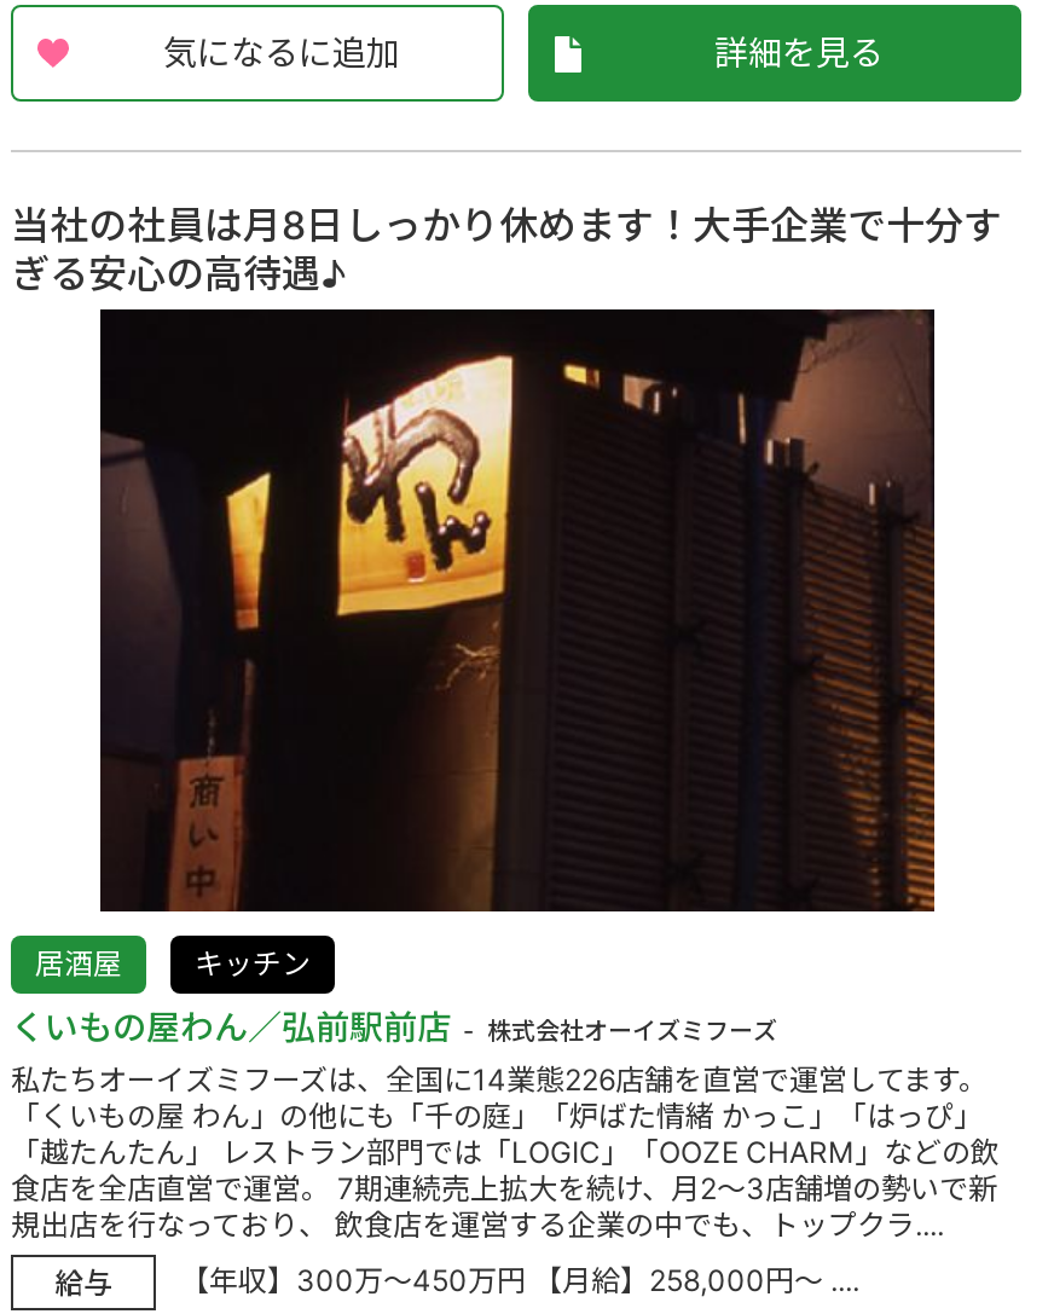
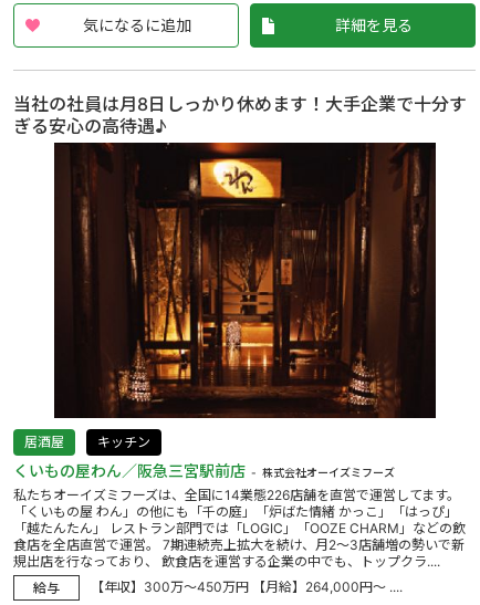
[11,307,937,1047] [image] | くいもの屋わん／弘前駅前店 -> [13,142,437,480] [image] | くいもの屋わん／阪急三宮駅前店
[180,1262,859,1298] 【年収】300万～450万円 【月給】258,000円～ .... -> [91,578,403,595] 【年収】300万～450万円 【月給】264,000円～ ....

